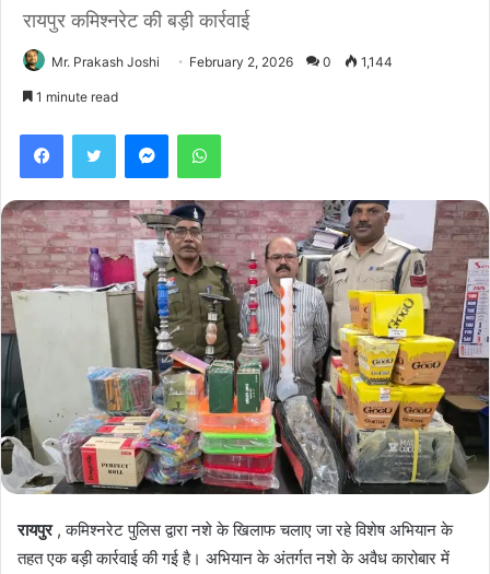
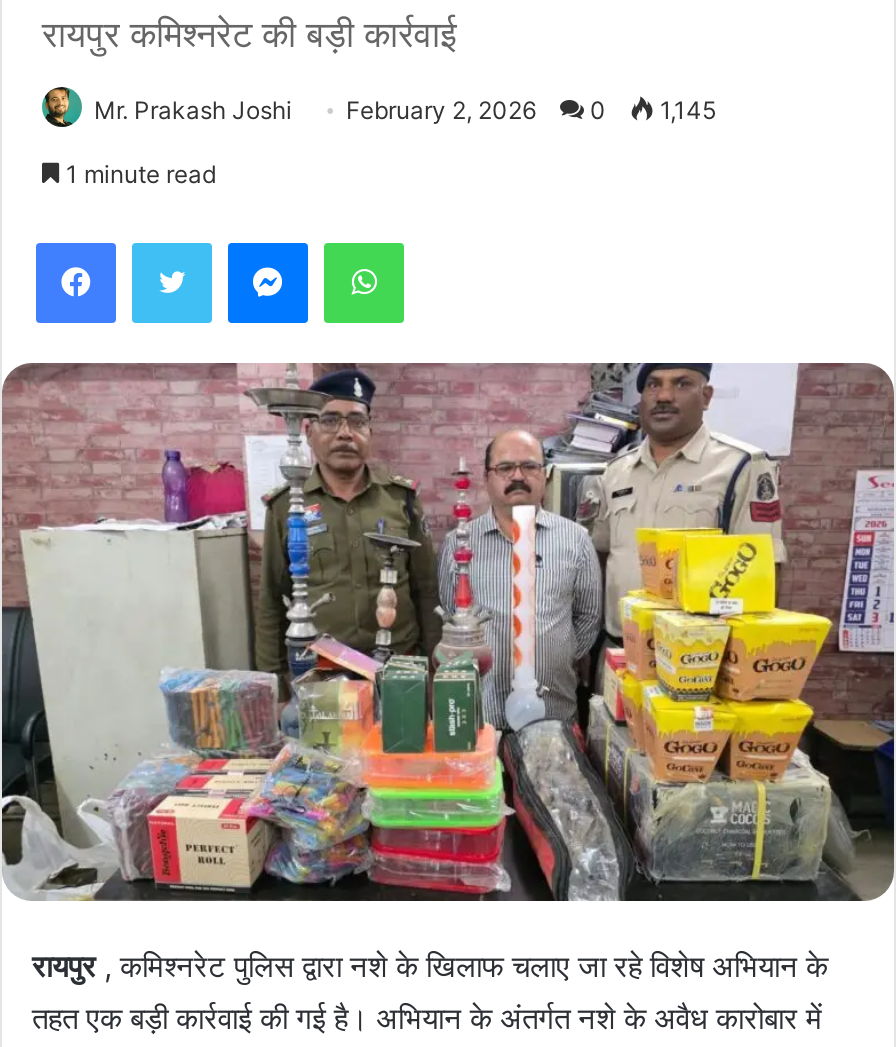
[51,54,393,70] Mr. Prakash Joshi February 2, 2026 0 1,144 -> [94,95,716,125] Mr. Prakash Joshi February 2, 2026 0 1,145

